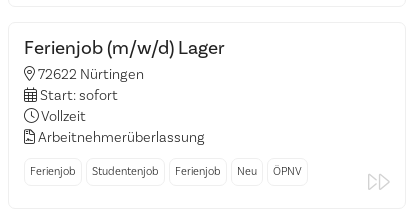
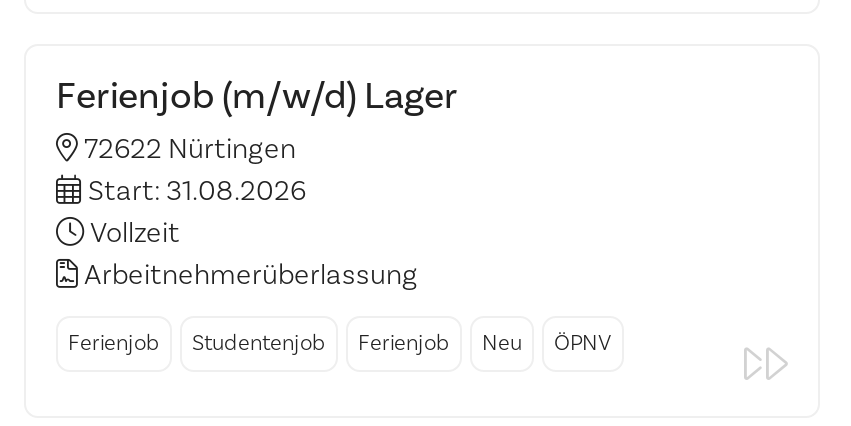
[37,87,118,103] Start: sofort -> [82,172,306,210] Start: 31.08.2026

